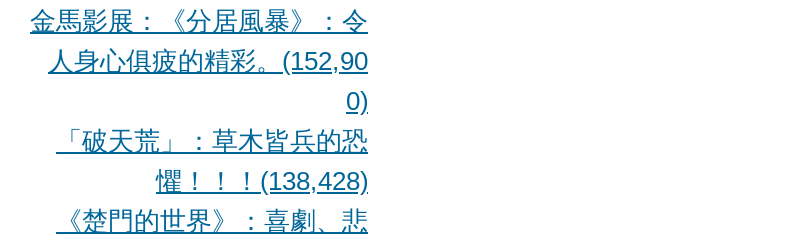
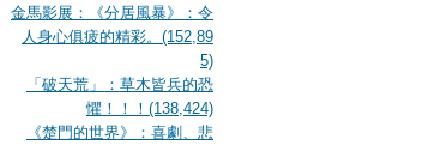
[48,46,368,76] 人身心俱疲的精彩。(152,90 -> [22,28,213,46] 人身心俱疲的精彩。(152,89
[346,86,368,116] 0) -> [200,52,213,70] 5)
[156,166,368,196] 懼！！！(138,428) -> [86,99,213,117] 懼！！！(138,424)

